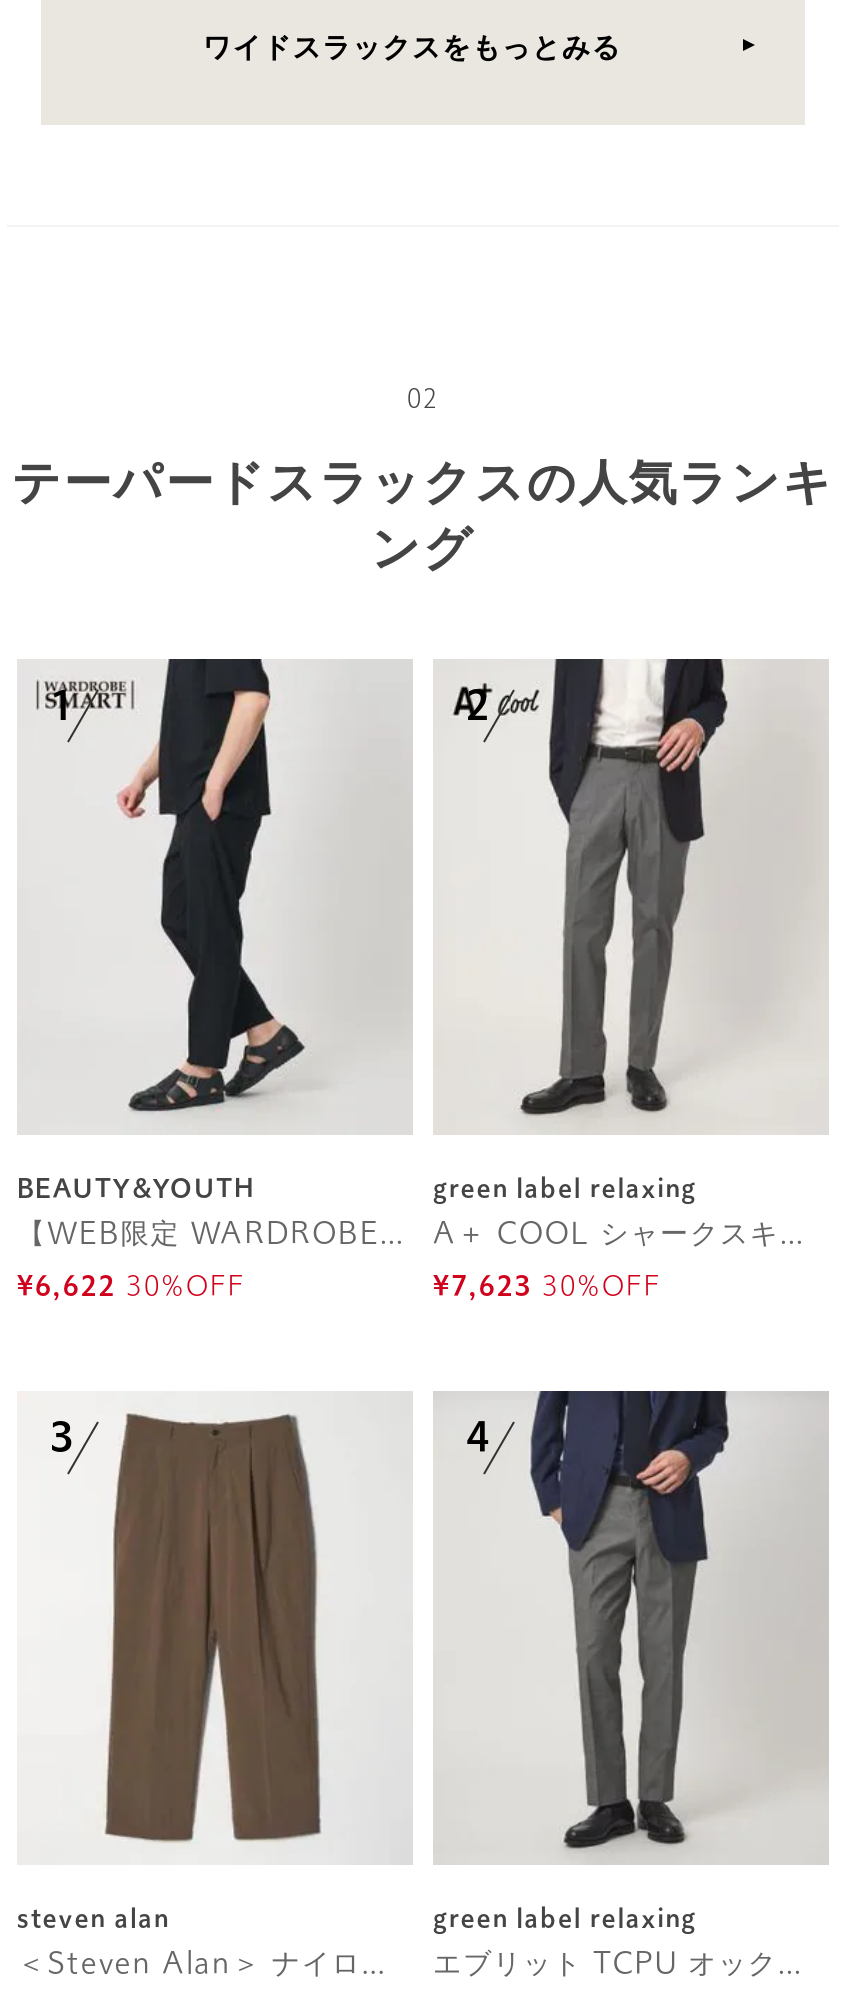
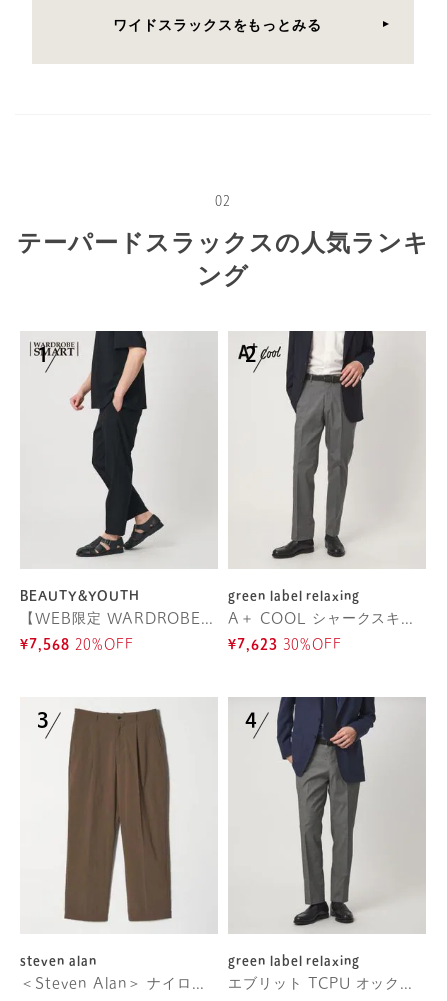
[17,1275,246,1301] ¥6,622 30%OFF -> [20,639,134,652] ¥7,568 20%OFF

